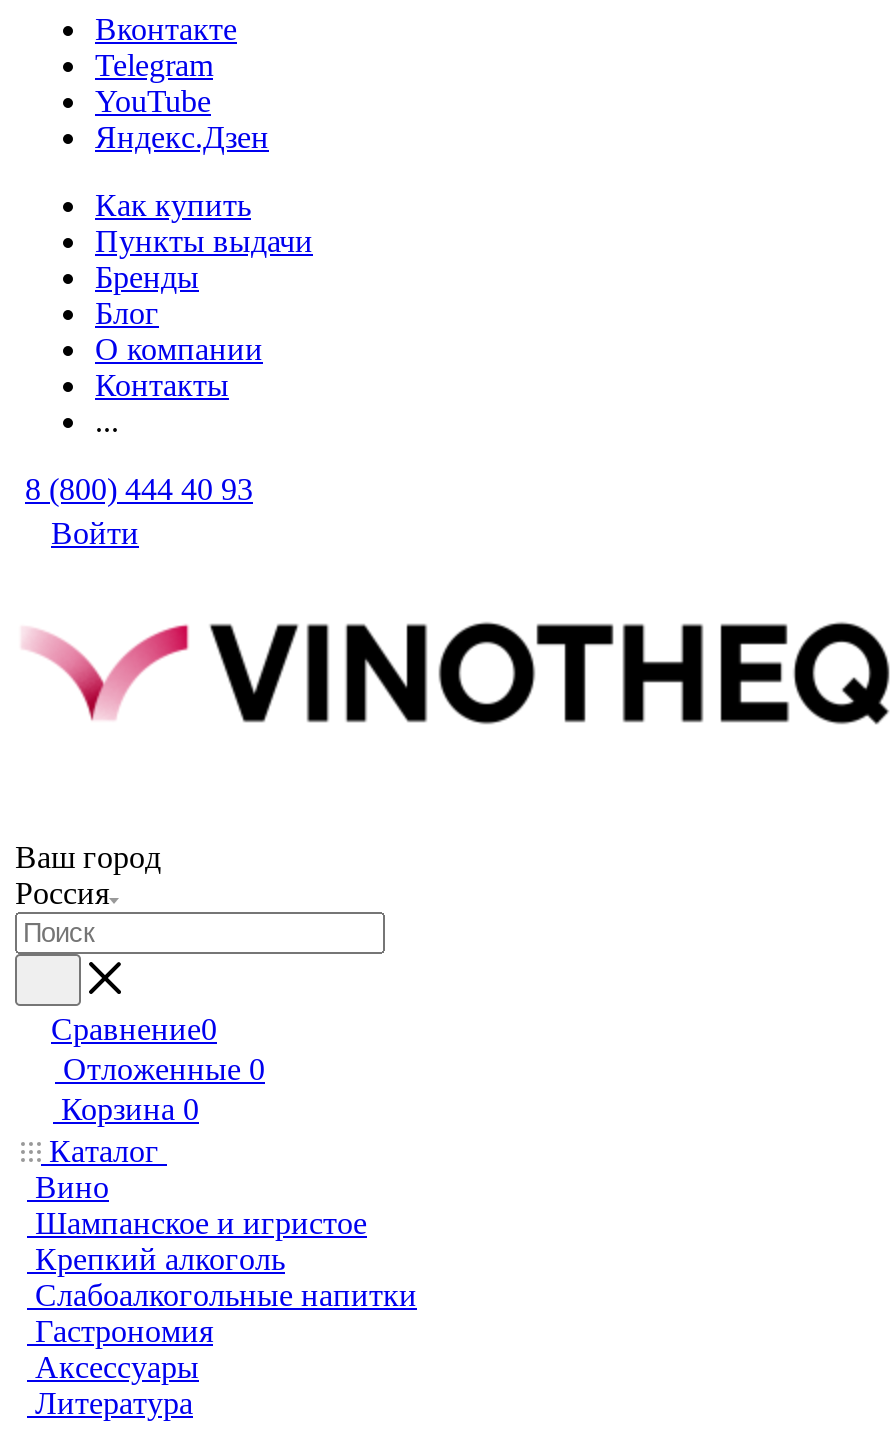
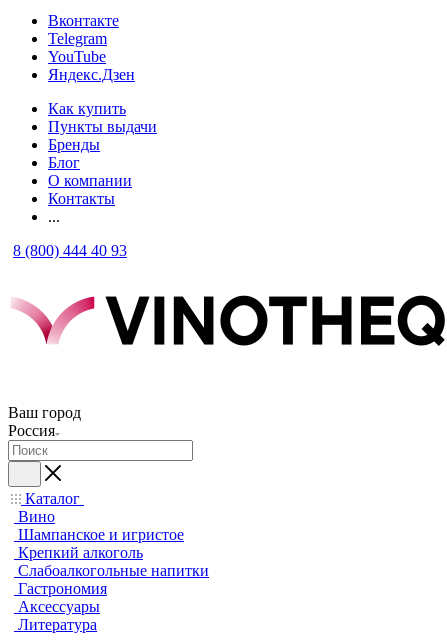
[51,516,139,550] Войти -> none
[51,1012,265,1126] Сравнение0 | Отложенные 0 | Корзина 0 -> none

